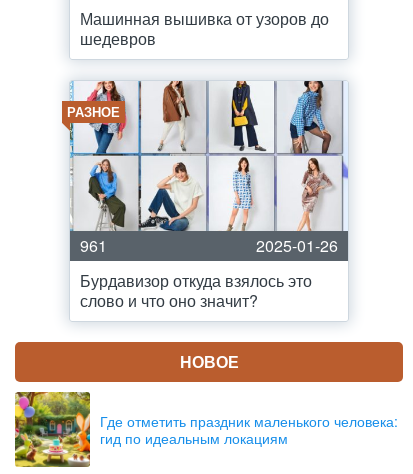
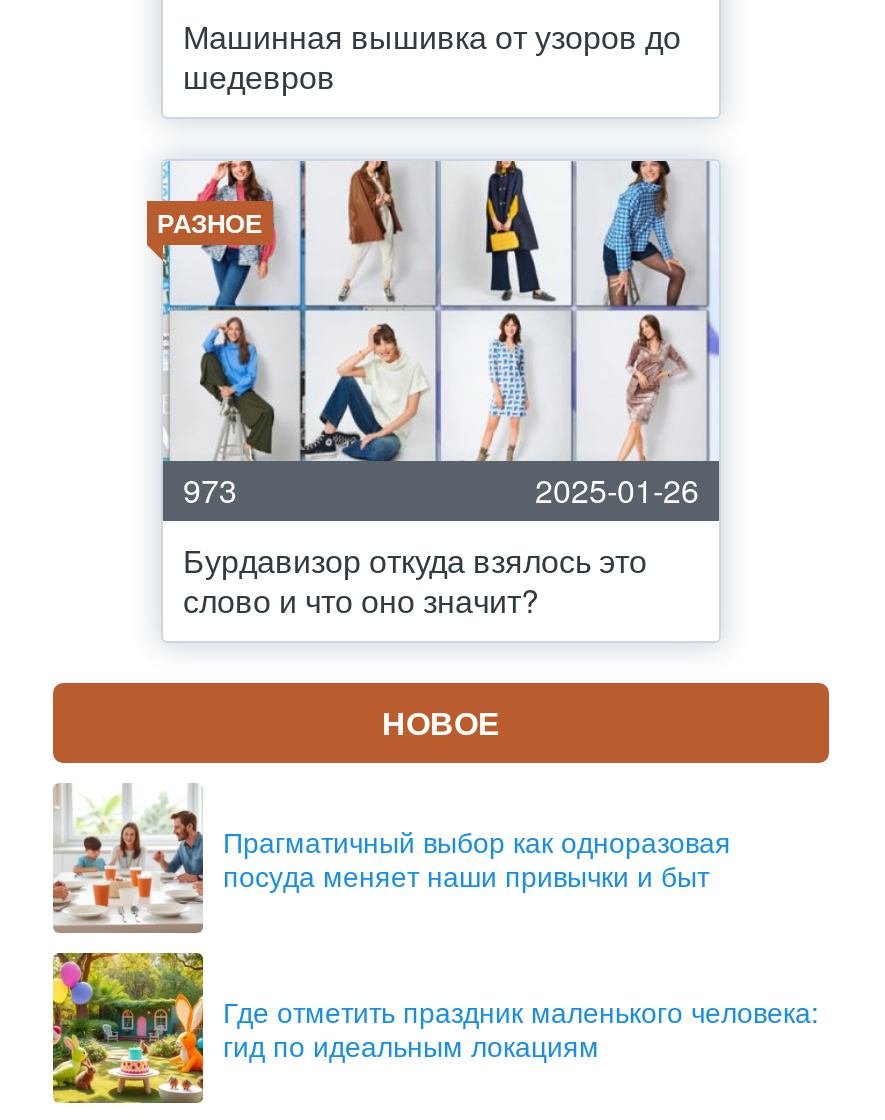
[80,234,107,257] 961 -> [183,467,237,513] 973
none -> [53,783,731,933] [image] | Прагматичный выбор как одноразовая | посуда меняет наши привычки и быт

